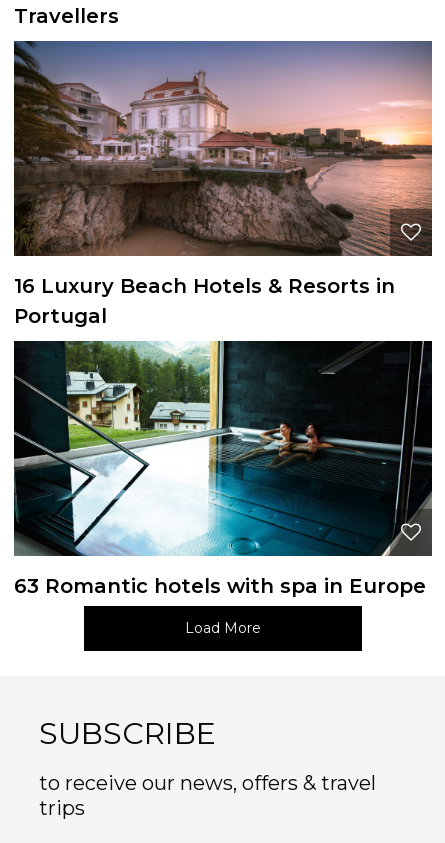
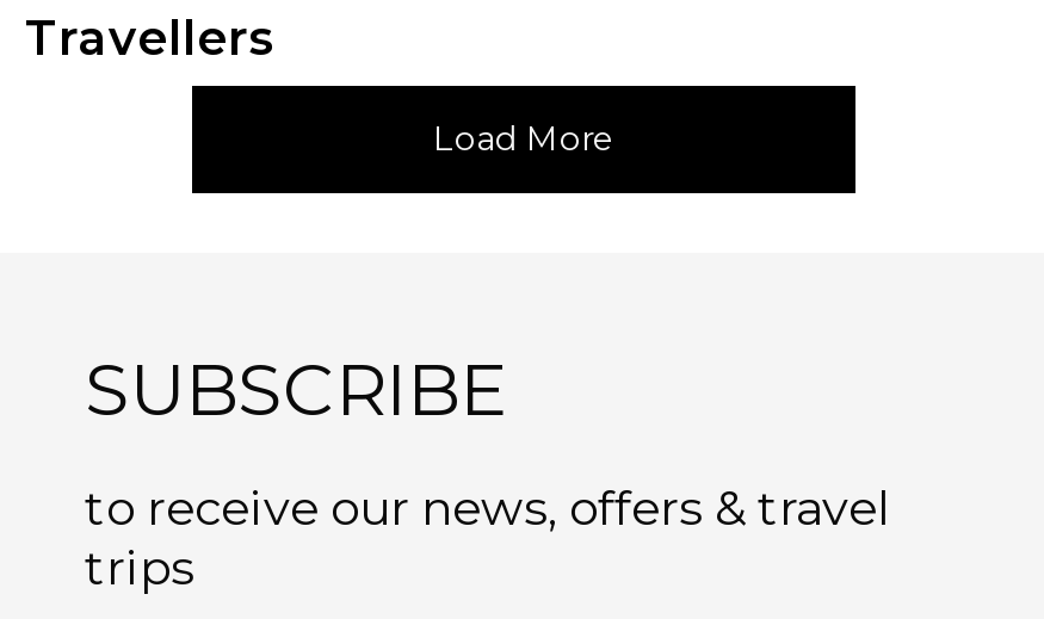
[13,40,433,328] [image] | 16 Luxury Beach Hotels & Resorts in | Portugal -> none
[13,340,433,598] [image] | 63 Romantic hotels with spa in Europe -> none

